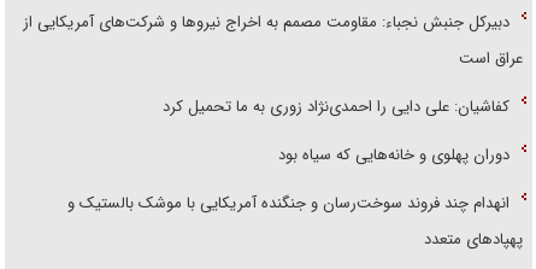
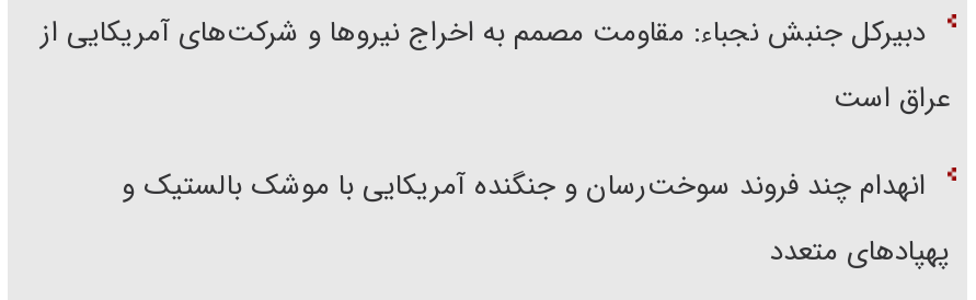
[163,95,510,168] کفاشیان: علی دایی را احمدی‌نژاد زوری به ما تحمیل کرد | دوران پهلوی و خانه‌هایی که سیاه بود -> none

